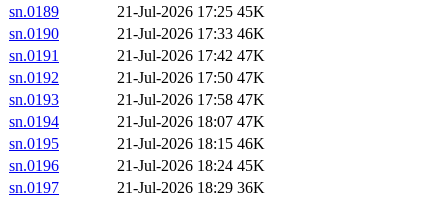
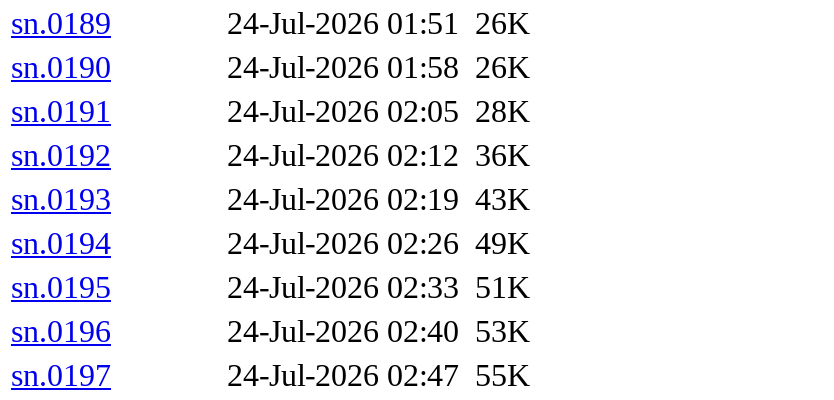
[117,3,265,20] 21-Jul-2026 17:25 45K -> [227,7,531,41] 24-Jul-2026 01:51 26K
[117,25,265,42] 21-Jul-2026 17:33 46K -> [227,51,531,85] 24-Jul-2026 01:58 26K
[117,47,265,64] 21-Jul-2026 17:42 47K -> [227,95,531,129] 24-Jul-2026 02:05 28K
[117,69,265,86] 21-Jul-2026 17:50 47K -> [227,139,531,173] 24-Jul-2026 02:12 36K
[117,91,265,108] 21-Jul-2026 17:58 47K -> [227,183,531,217] 24-Jul-2026 02:19 43K
[117,113,265,130] 21-Jul-2026 18:07 47K -> [227,227,531,261] 24-Jul-2026 02:26 49K
[117,135,265,152] 21-Jul-2026 18:15 46K -> [227,271,531,305] 24-Jul-2026 02:33 51K
[117,157,265,174] 21-Jul-2026 18:24 45K -> [227,315,531,349] 24-Jul-2026 02:40 53K
[117,179,265,196] 21-Jul-2026 18:29 36K -> [227,359,531,393] 24-Jul-2026 02:47 55K

